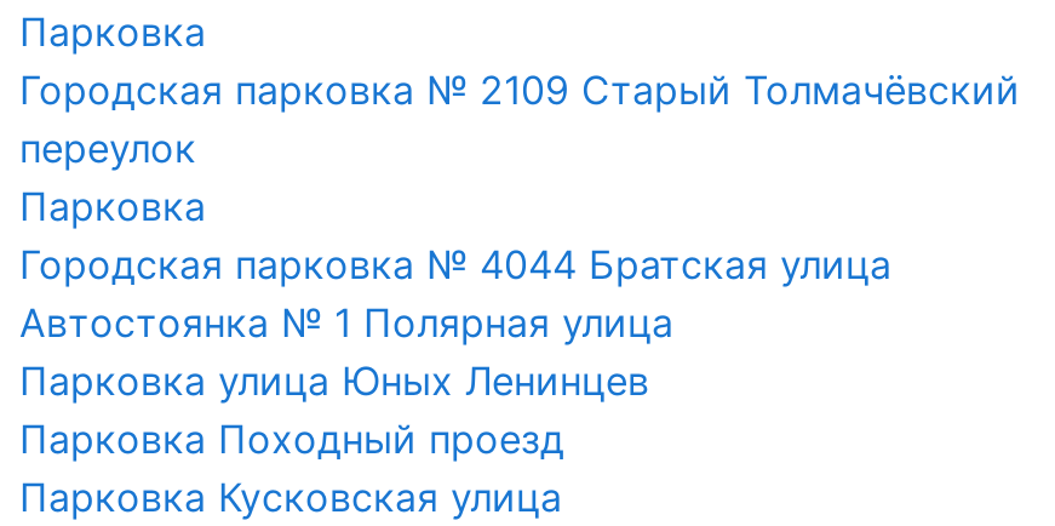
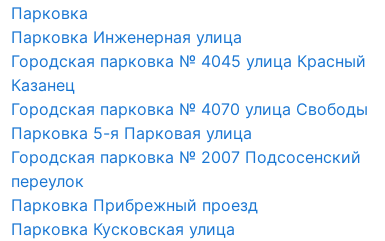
[19,65,1020,114] Городская парковка № 2109 Старый Толмачёвский -> [11,27,368,167] Парковка Инженерная улица | Городская парковка № 4045 улица Красный | Казанец | Городская парковка № 4070 улица Свободы | Парковка 5-я Парковая улица | Городская парковка № 2007 Подсосенский
moved [19,124,196,172] -> [11,171,84,191]: переулок
[19,182,891,463] Парковка | Городская парковка № 4044 Братская улица | Автостоянка № 1 Полярная улица | Парковка улица Юных Ленинцев | Парковка Походный проезд -> [11,195,258,215] Парковка Прибрежный проезд

